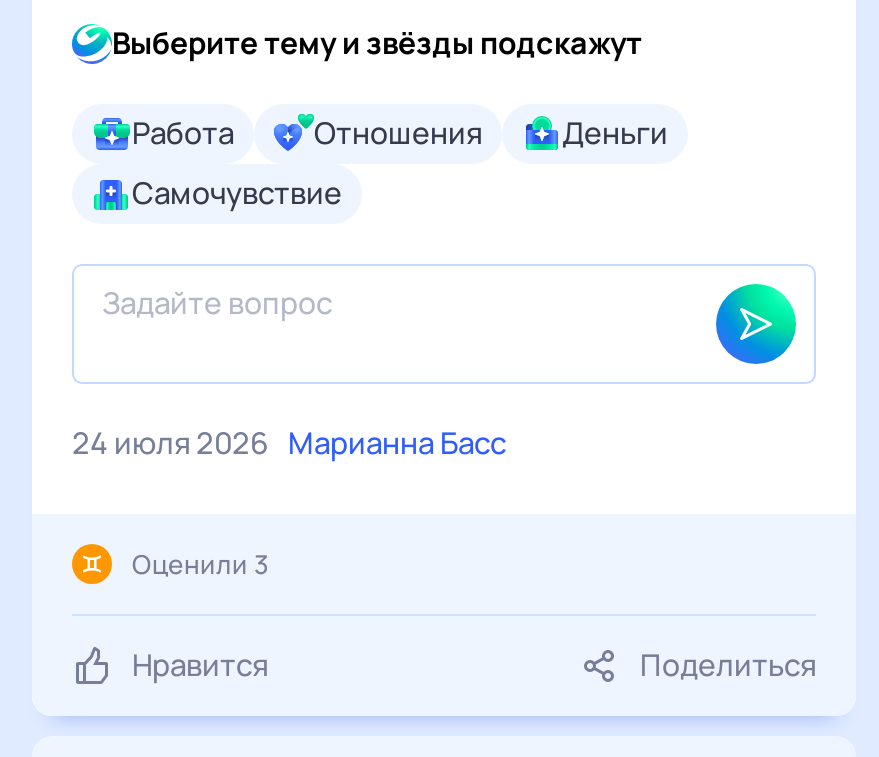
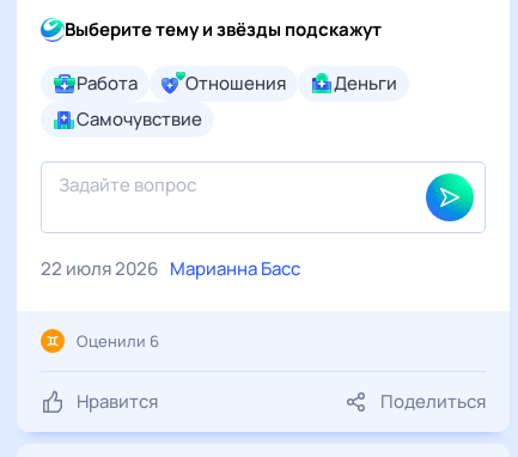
[72,422,506,464] 24 июля 2026 Марианна Басс -> [41,256,300,281] 22 июля 2026 Марианна Басс
[132,546,268,582] Оценили 3 -> [77,330,159,352] Оценили 6

